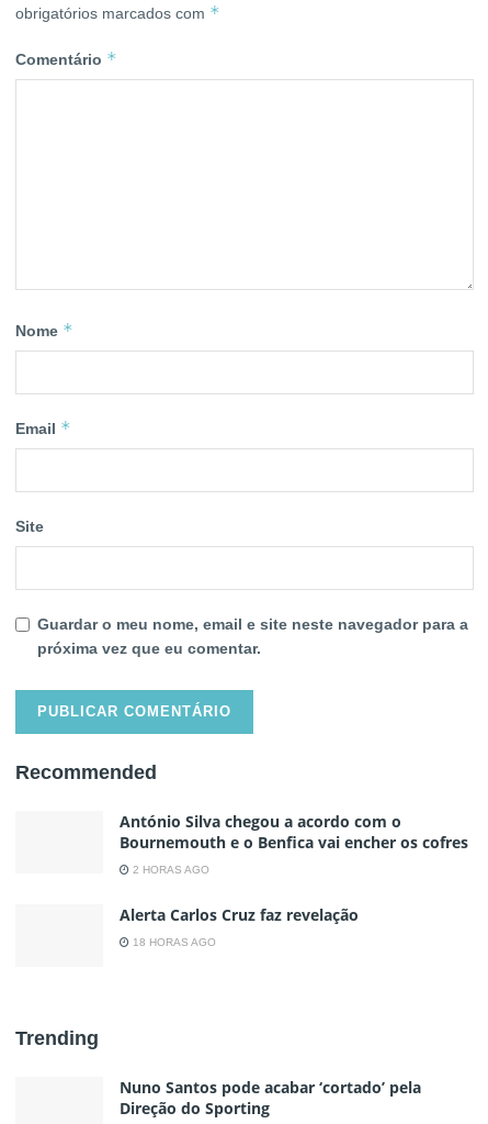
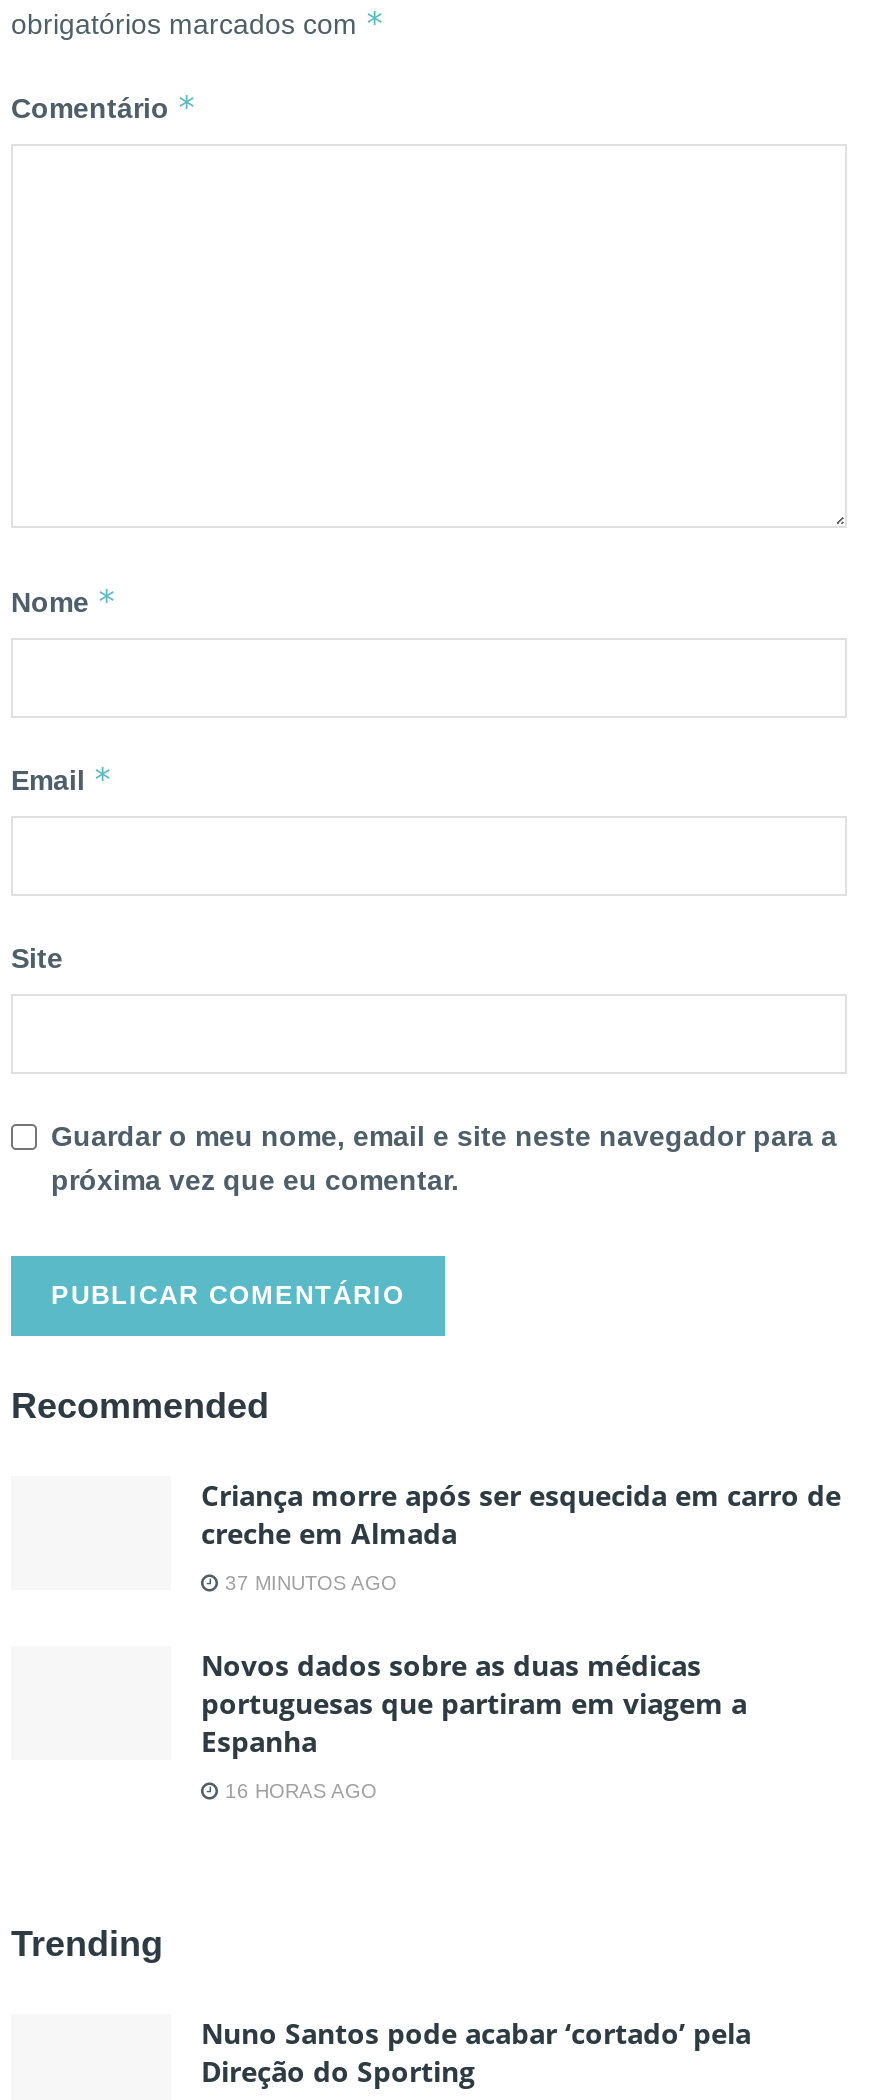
[120,811,468,852] António Silva chegou a acordo com o | Bournemouth e o Benfica vai encher os cofres -> [201,1476,841,1552] Criança morre após ser esquecida em carro de | creche em Almada
[129,863,209,875] 2 HORAS AGO -> [219,1572,397,1594] 37 MINUTOS AGO
[120,904,359,925] Alerta Carlos Cruz faz revelação -> [201,1646,747,1760] Novos dados sobre as duas médicas | portuguesas que partiram em viagem a | Espanha
[129,936,216,948] 18 HORAS AGO -> [219,1780,377,1802] 16 HORAS AGO

